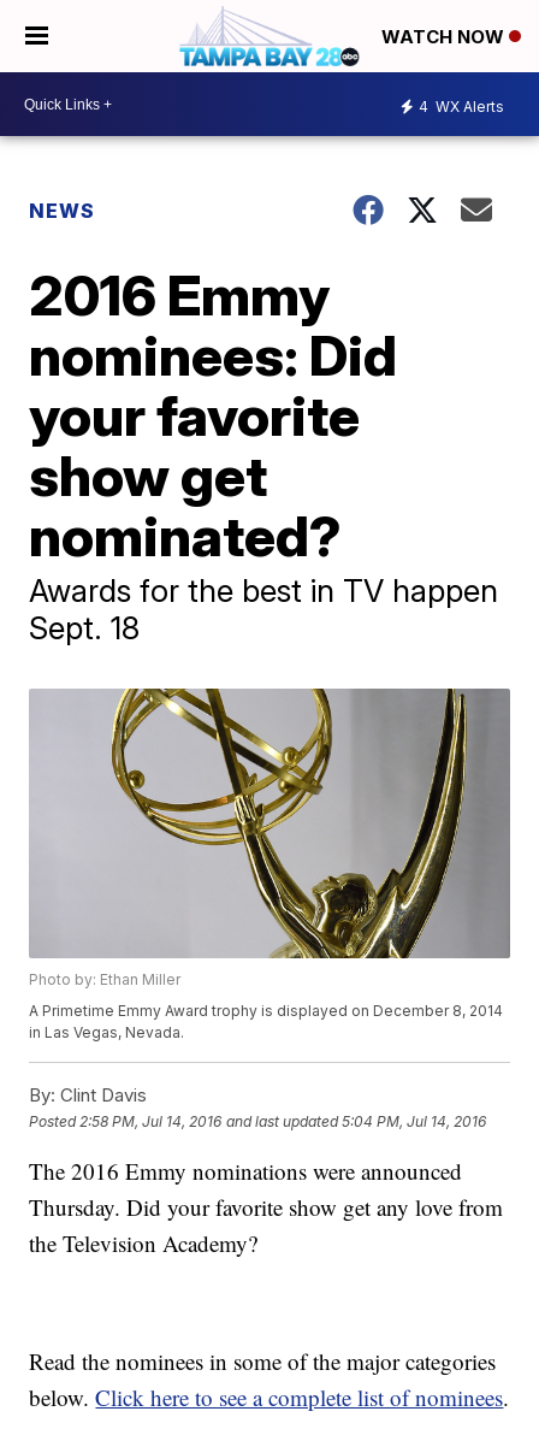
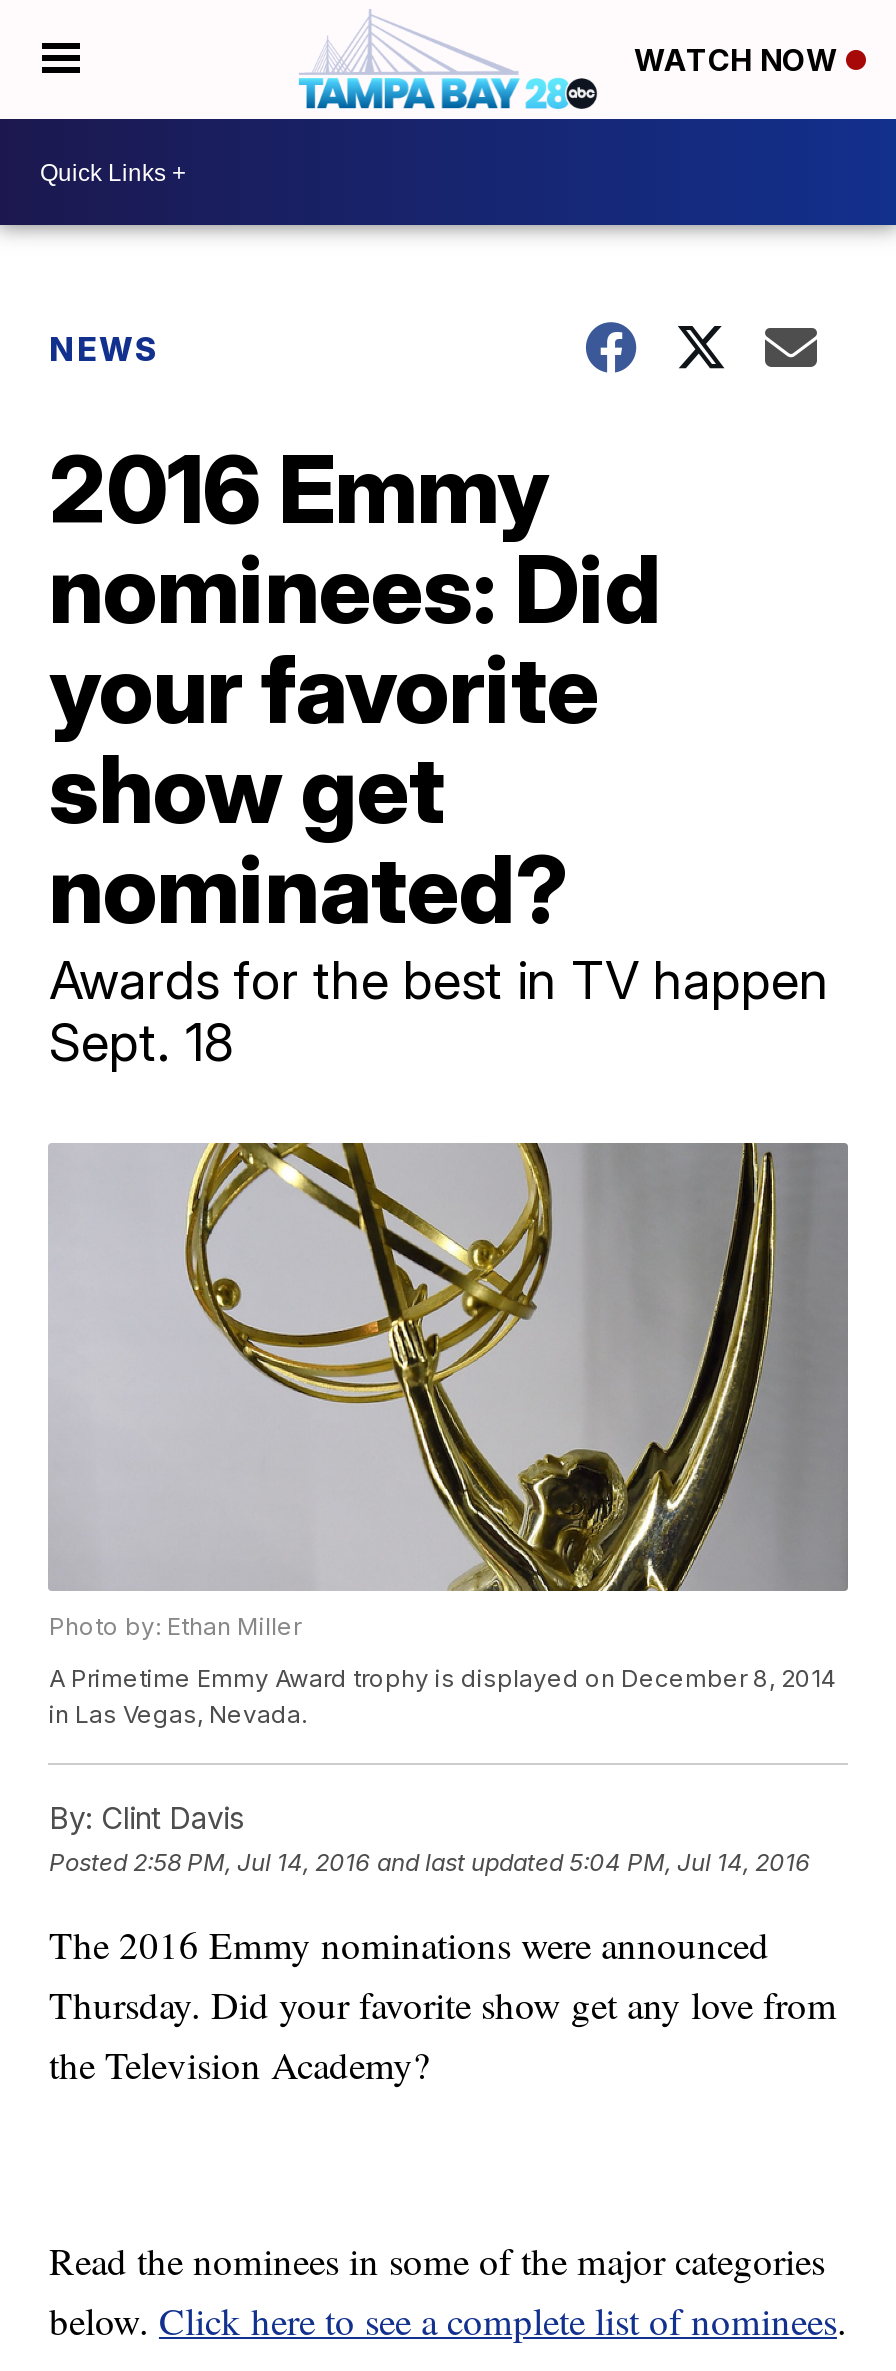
[419,97,504,115] 4 WX Alerts -> none

